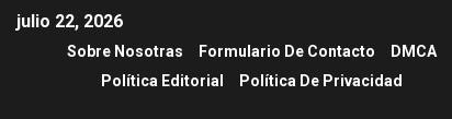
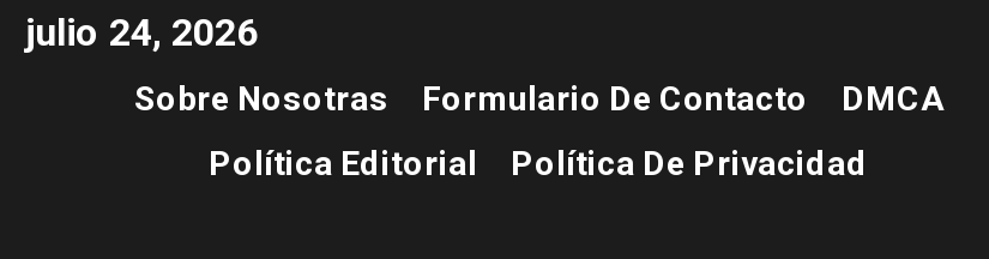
[16,11,123,32] julio 22, 2026 -> [25,10,258,56] julio 24, 2026

